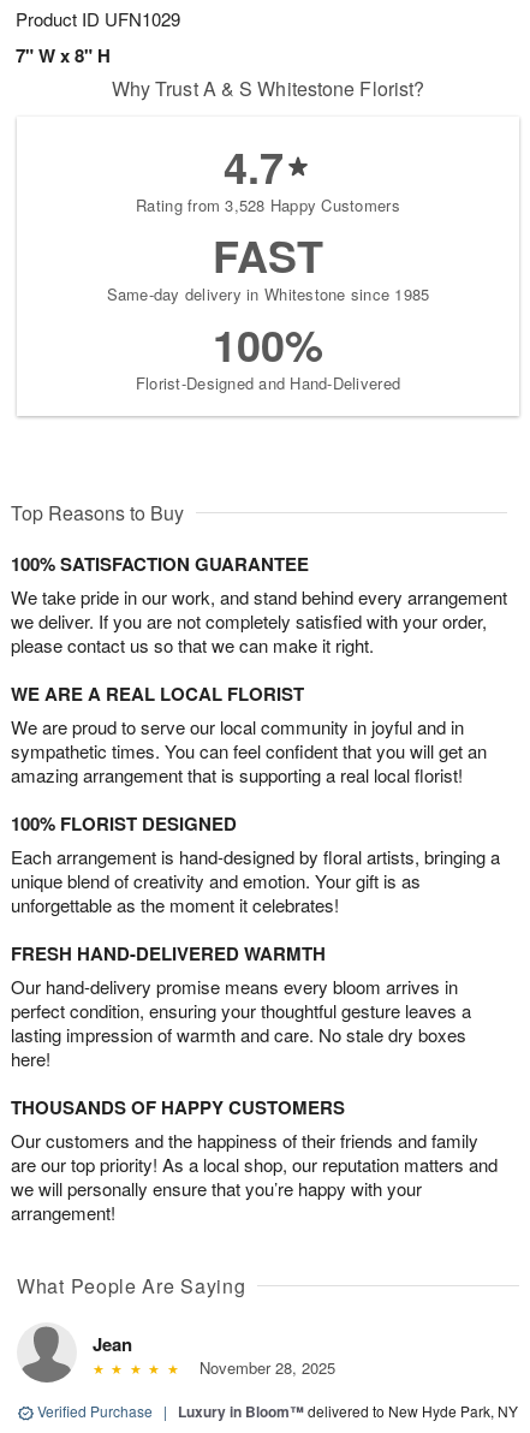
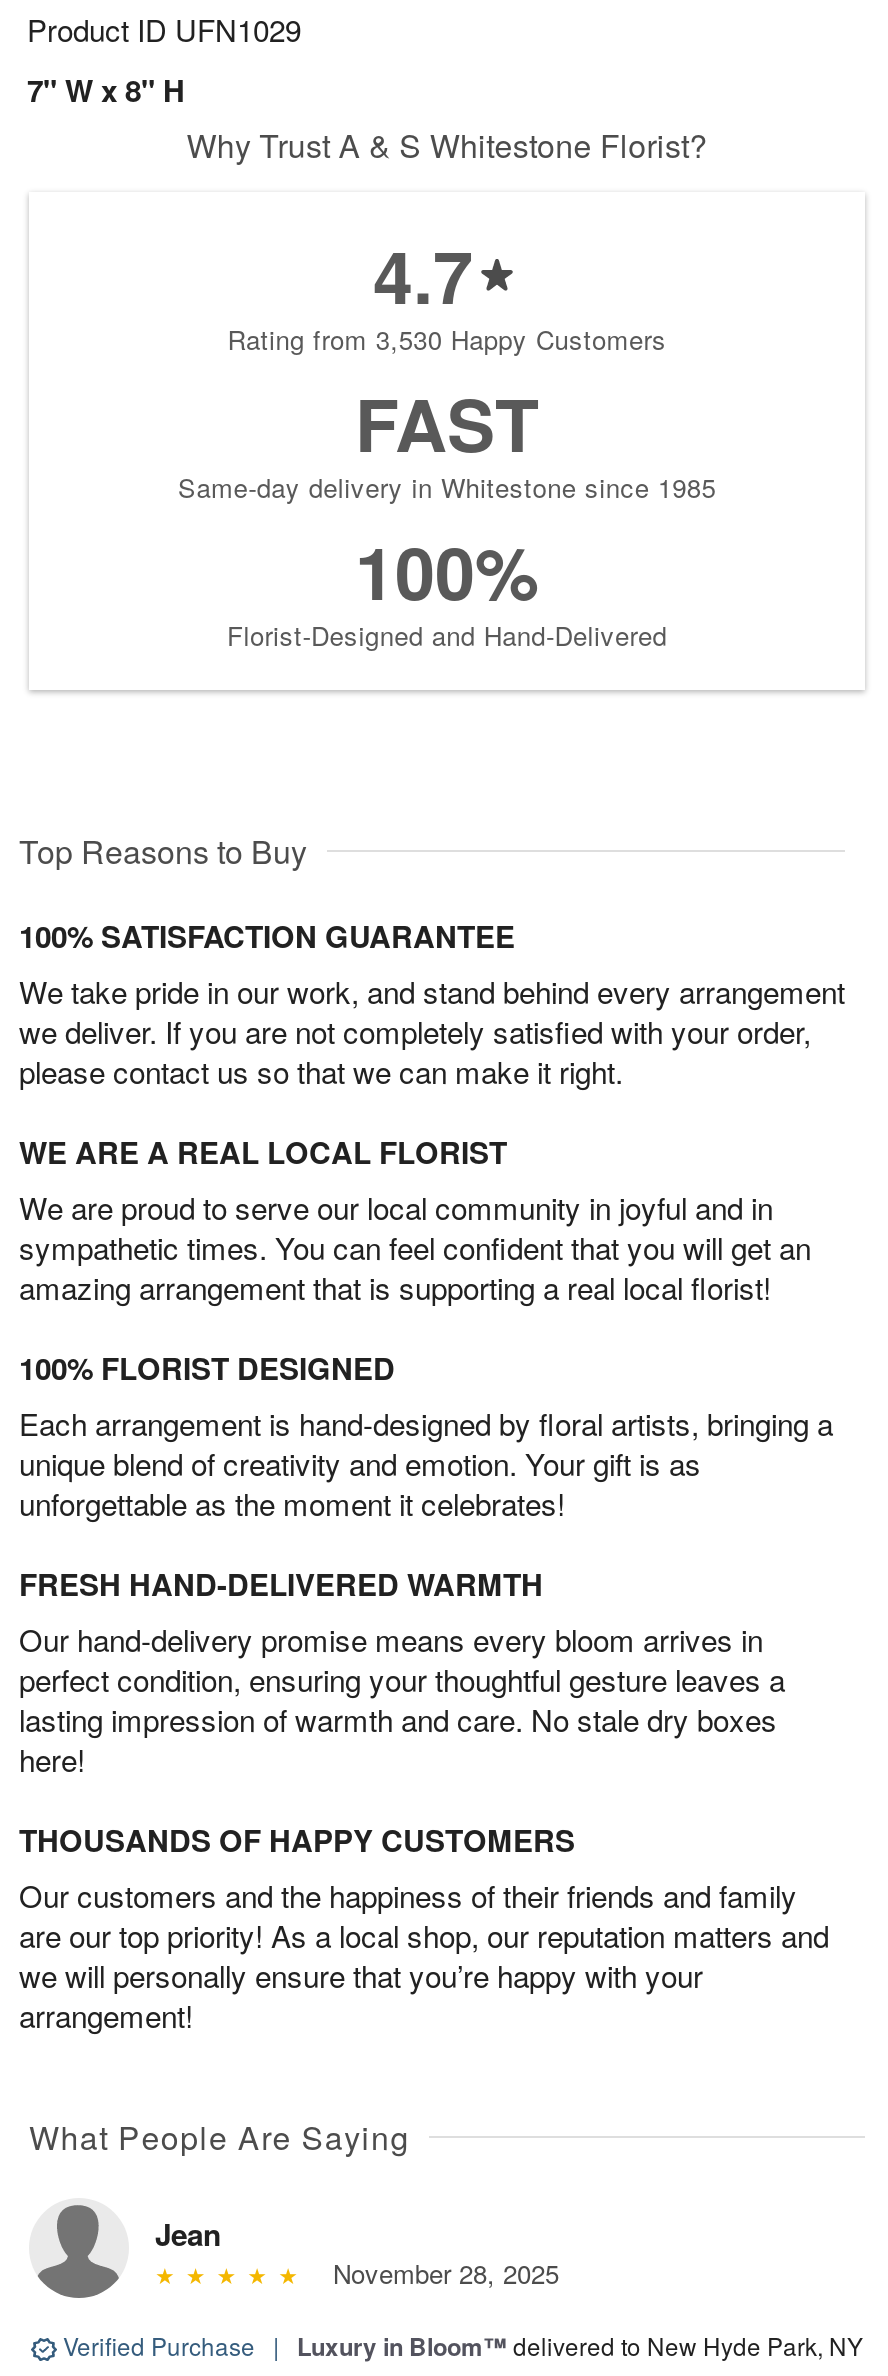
[136,194,400,217] Rating from 3,528 Happy Customers -> [227,321,667,359] Rating from 3,530 Happy Customers

